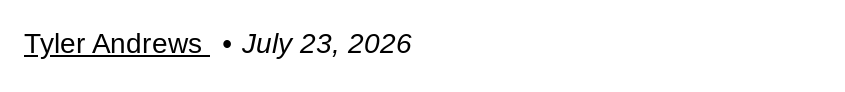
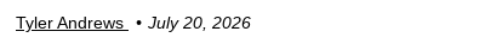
[24,27,412,59] Tyler Andrews July 23, 2026 -> [16,13,251,32] Tyler Andrews July 20, 2026

